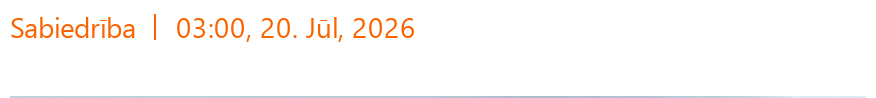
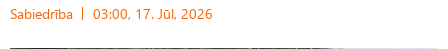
[10,8,416,46] Sabiedrība 03:00, 20. Jūl, 2026 -> [10,4,213,23] Sabiedrība 03:00, 17. Jūl, 2026

